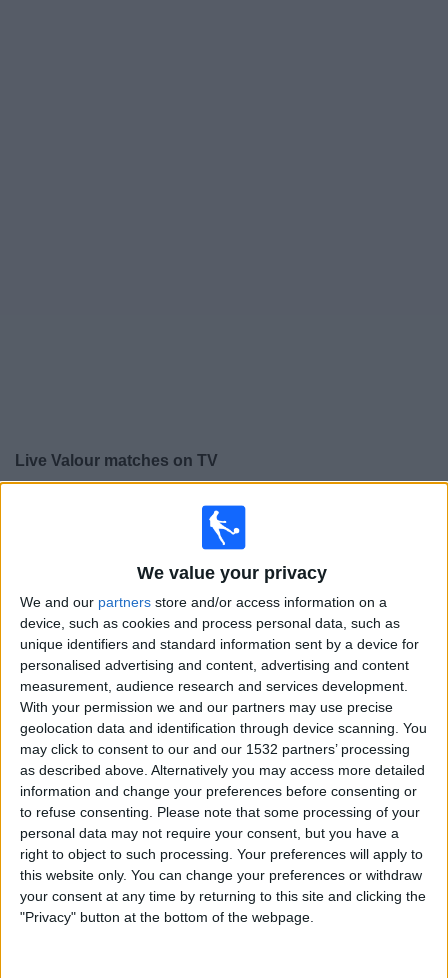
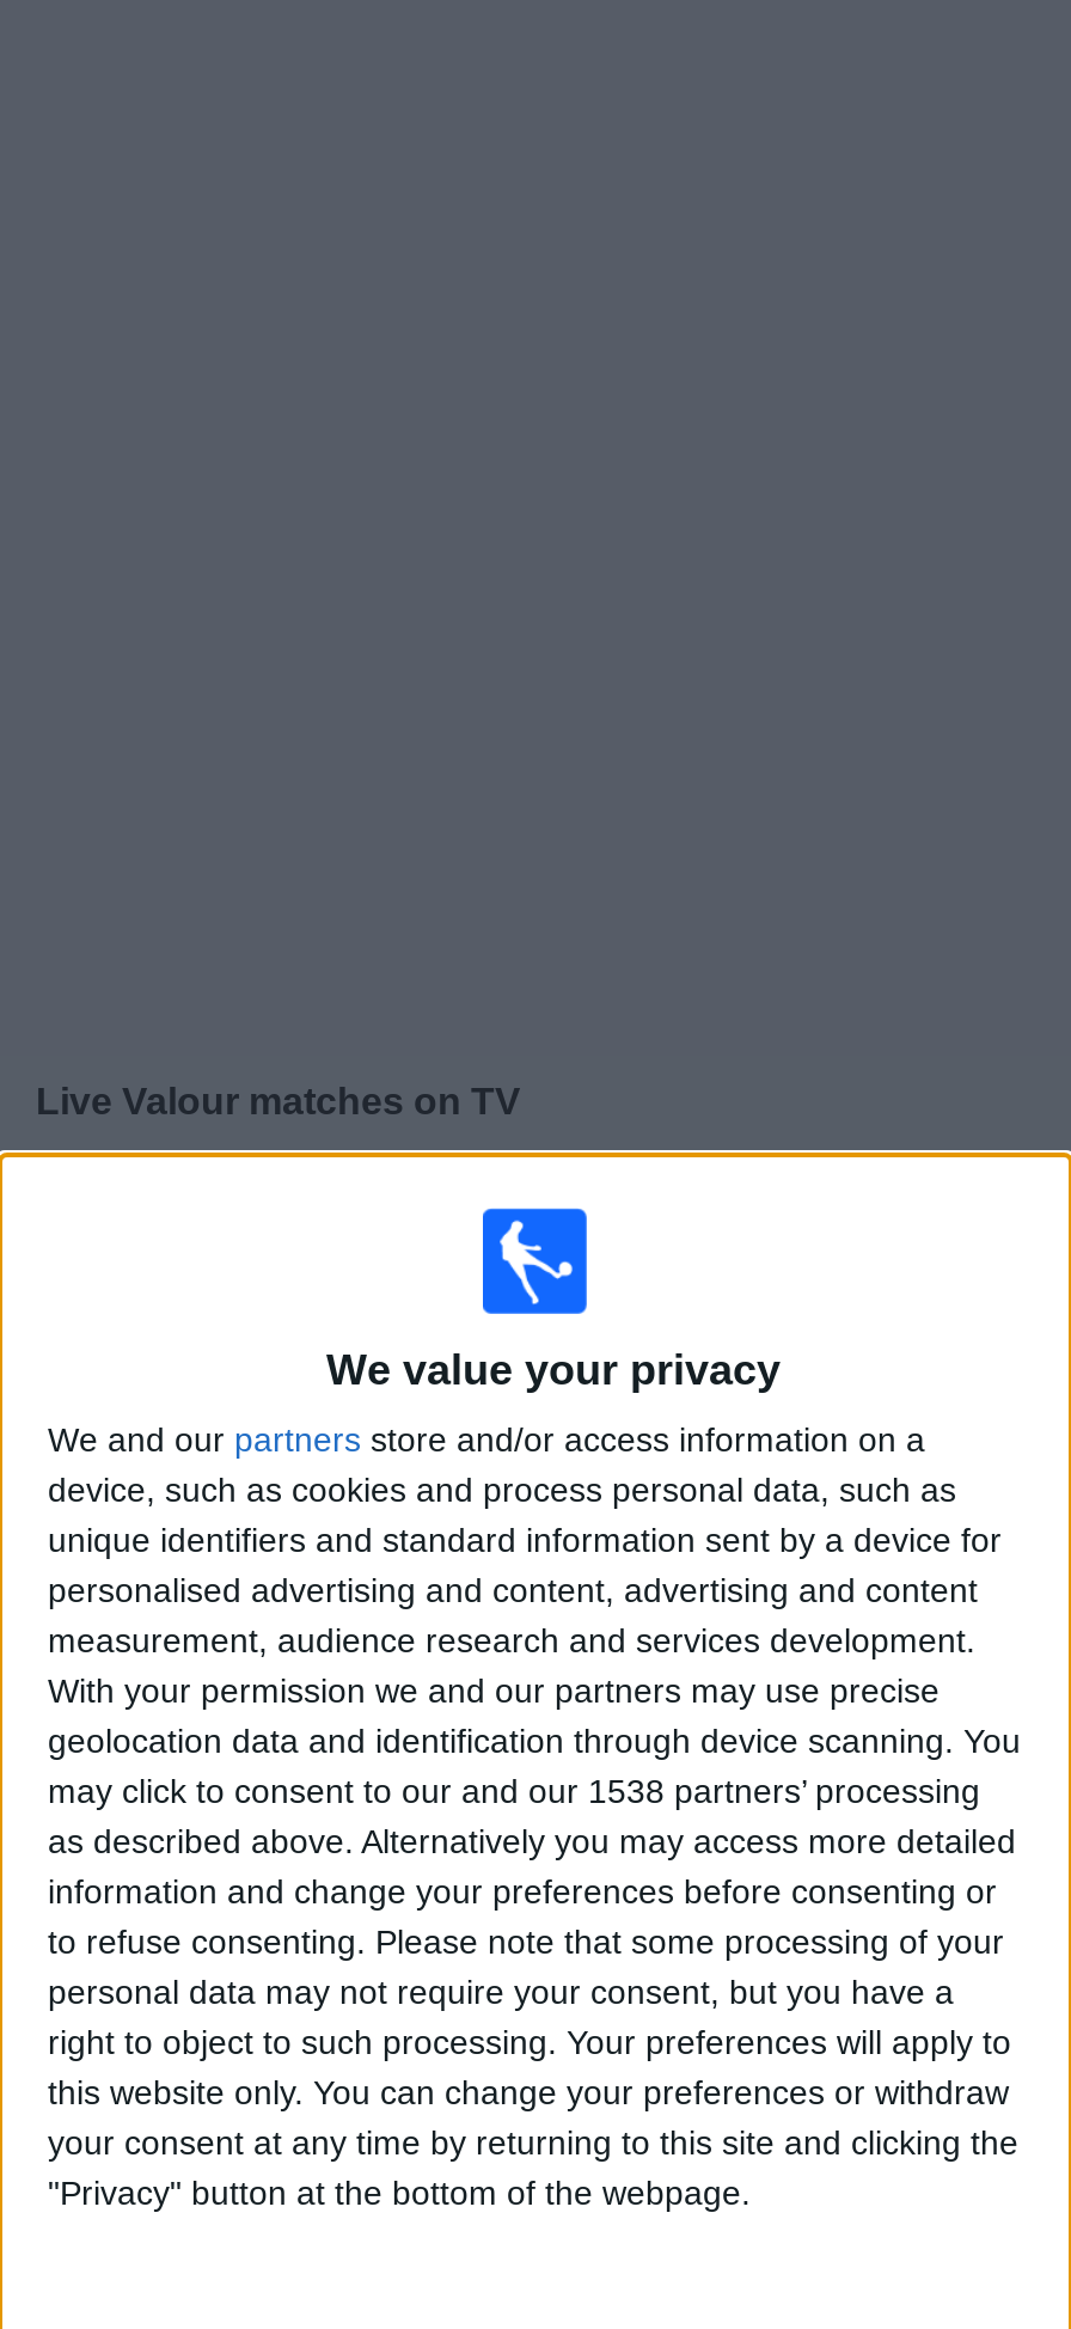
[20,741,410,757] may click to consent to our and our 1532 partners’ processing -> [48,1773,980,1811] may click to consent to our and our 1538 partners’ processing

